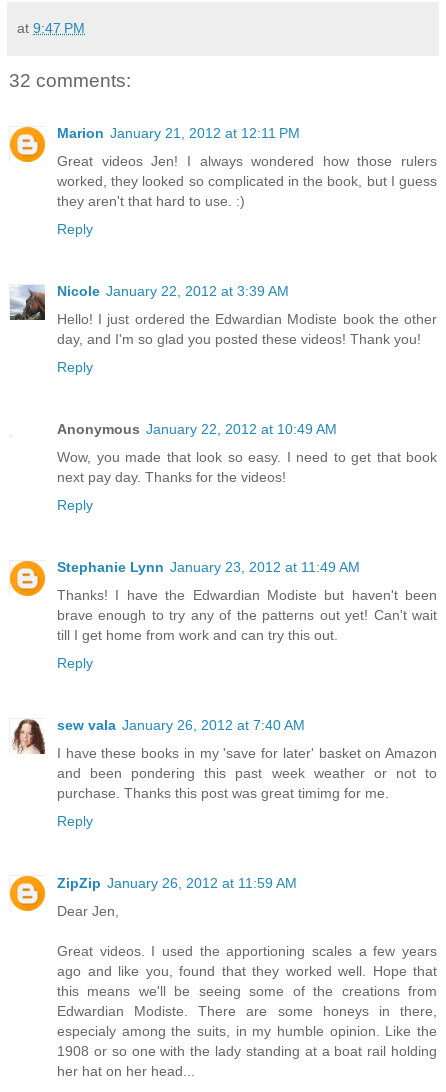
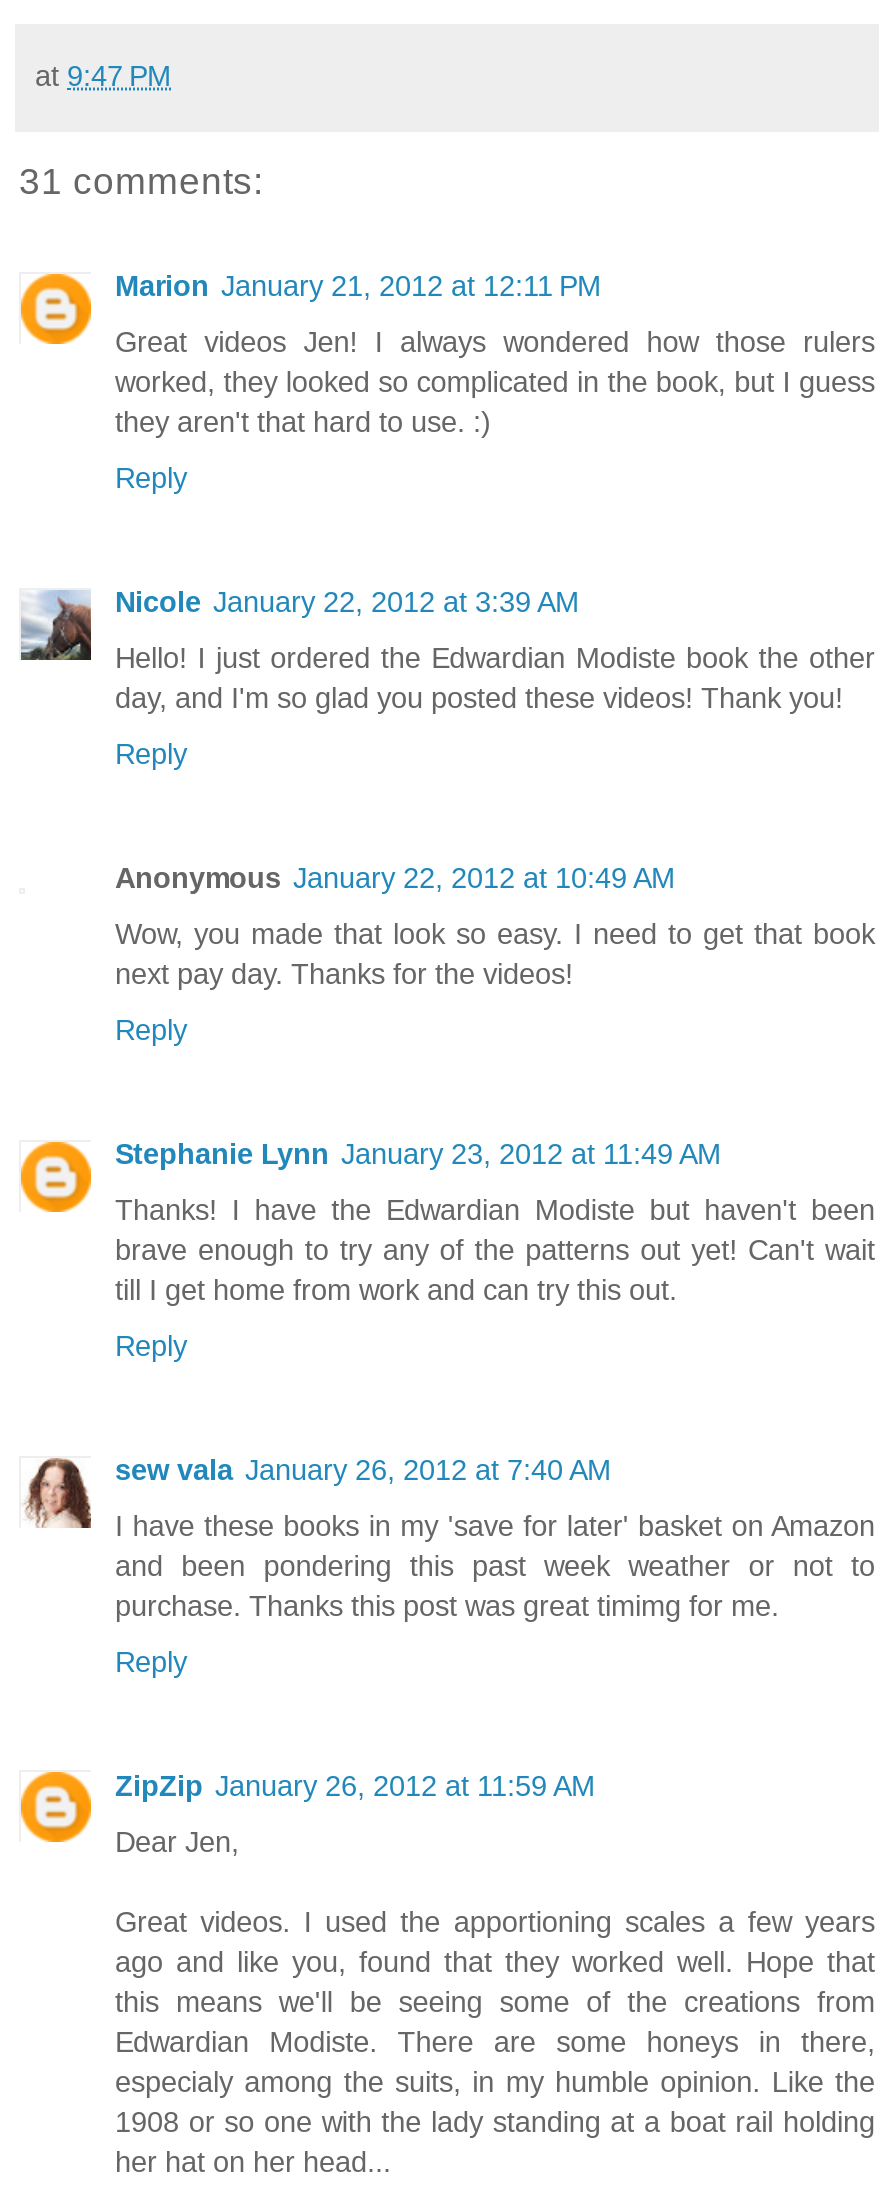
[9,70,131,91] 32 comments: -> [19,161,263,203] 31 comments:

